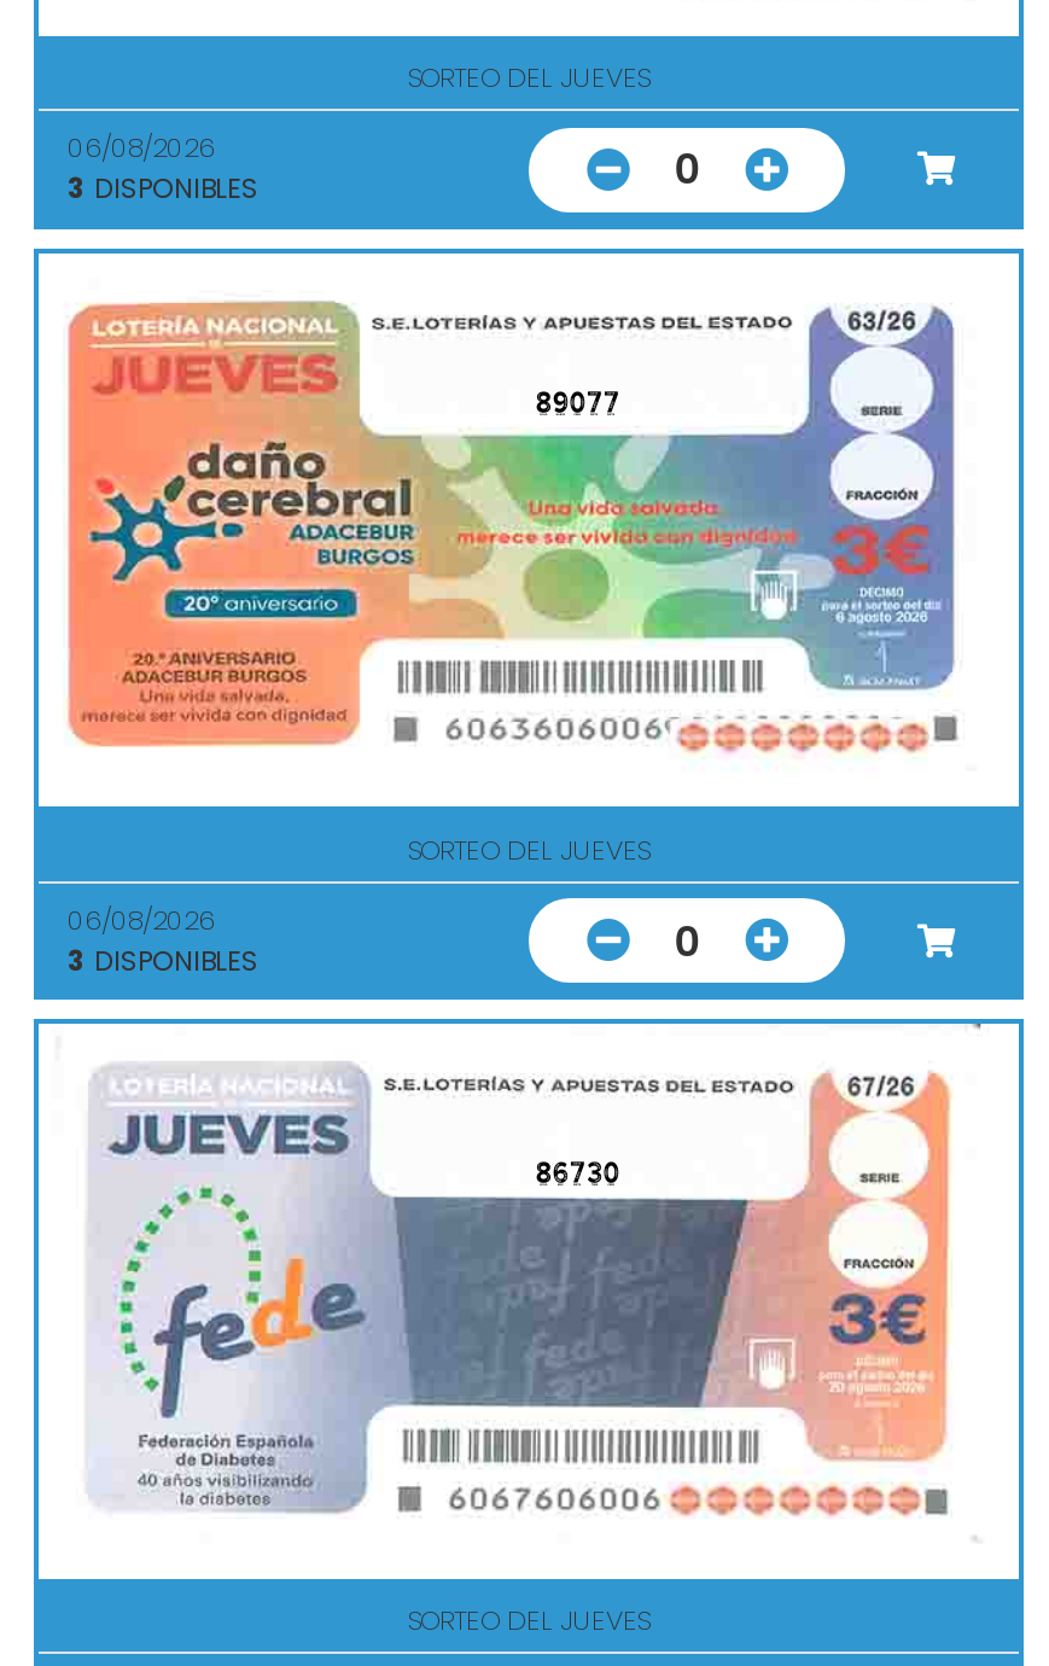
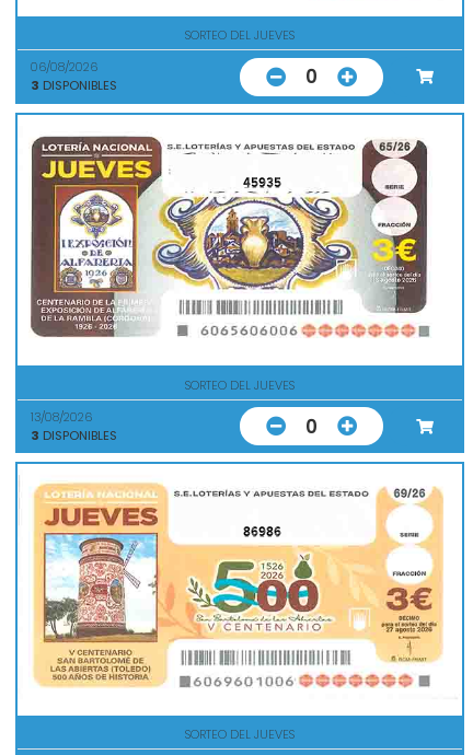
[68,299,958,756] [image] | 89077 -> [30,136,434,341] [image] | 45935
[68,900,215,939] 06/08/2026 -> [31,408,92,425] 13/08/2026
[72,1062,978,1516] [image] | 86730 -> [32,483,445,688] [image] | 86986

